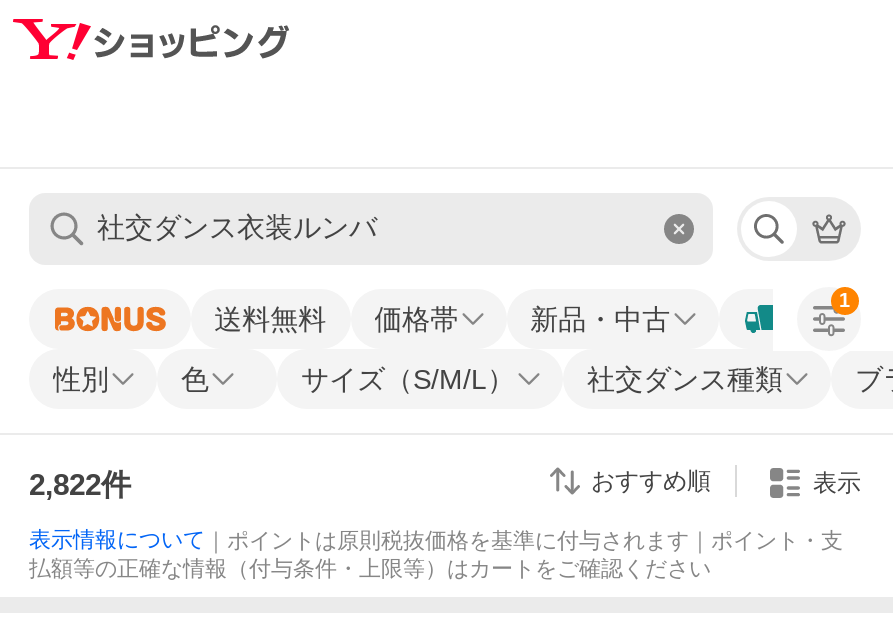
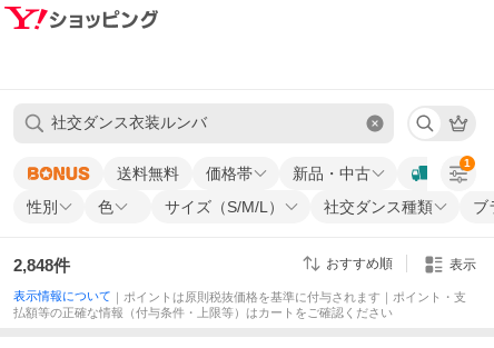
[29,466,131,500] 2,822件 -> [13,255,70,274] 2,848件

